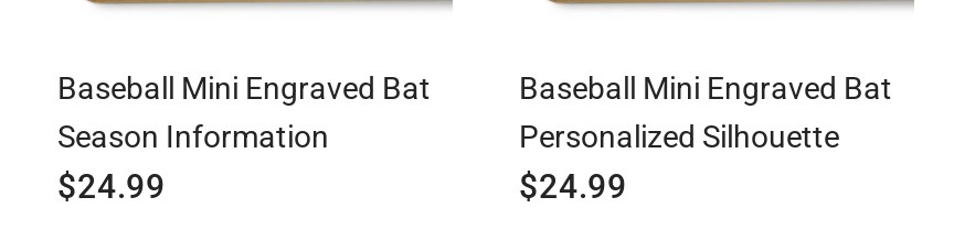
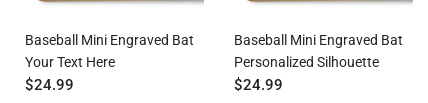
[57,119,329,154] Season Information -> [25,54,115,70] Your Text Here

